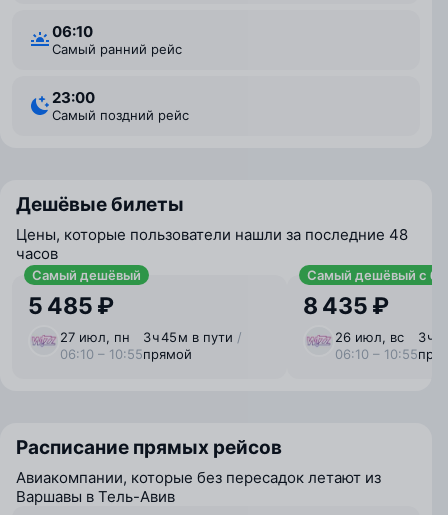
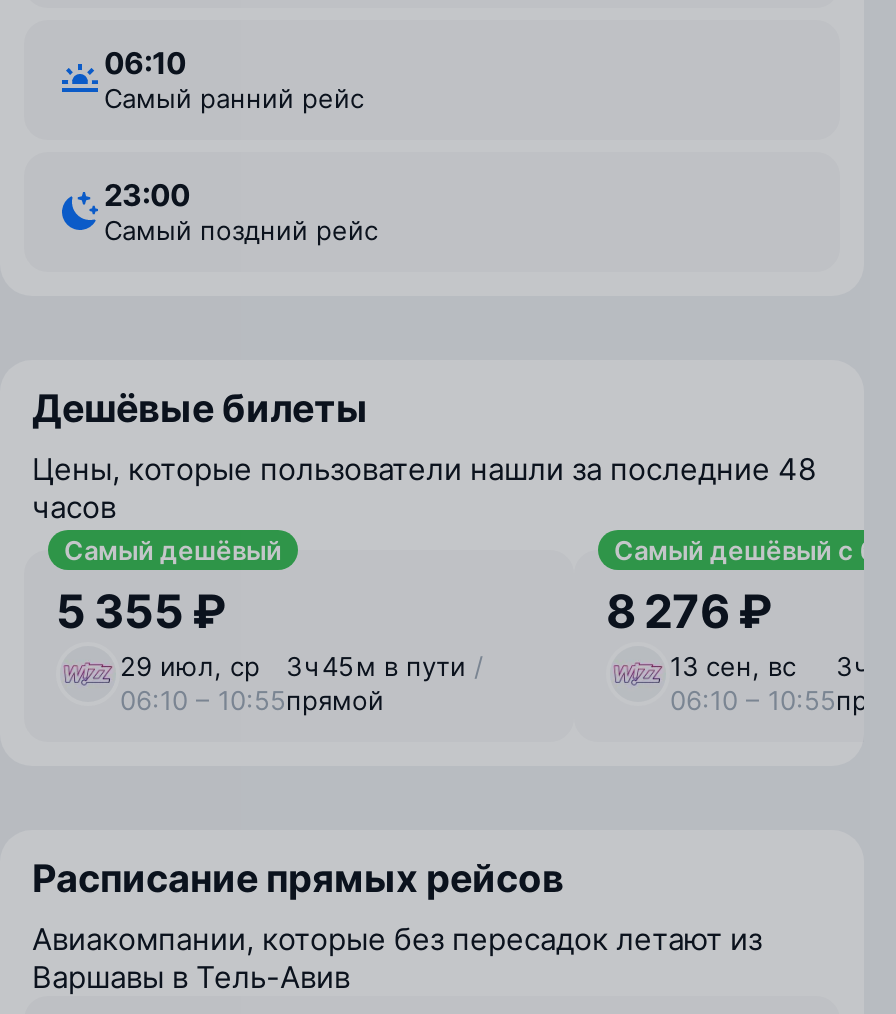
[28,292,114,320] 5 485 ₽ -> [56,584,226,640] 5 355 ₽
[303,292,389,320] 8 435 ₽ -> [606,584,772,640] 8 276 ₽
[60,329,130,345] 27 июл, пн -> [120,650,260,682] 29 июл, ср
[335,329,404,345] 26 июл, вс -> [670,650,796,682] 13 сен, вс

